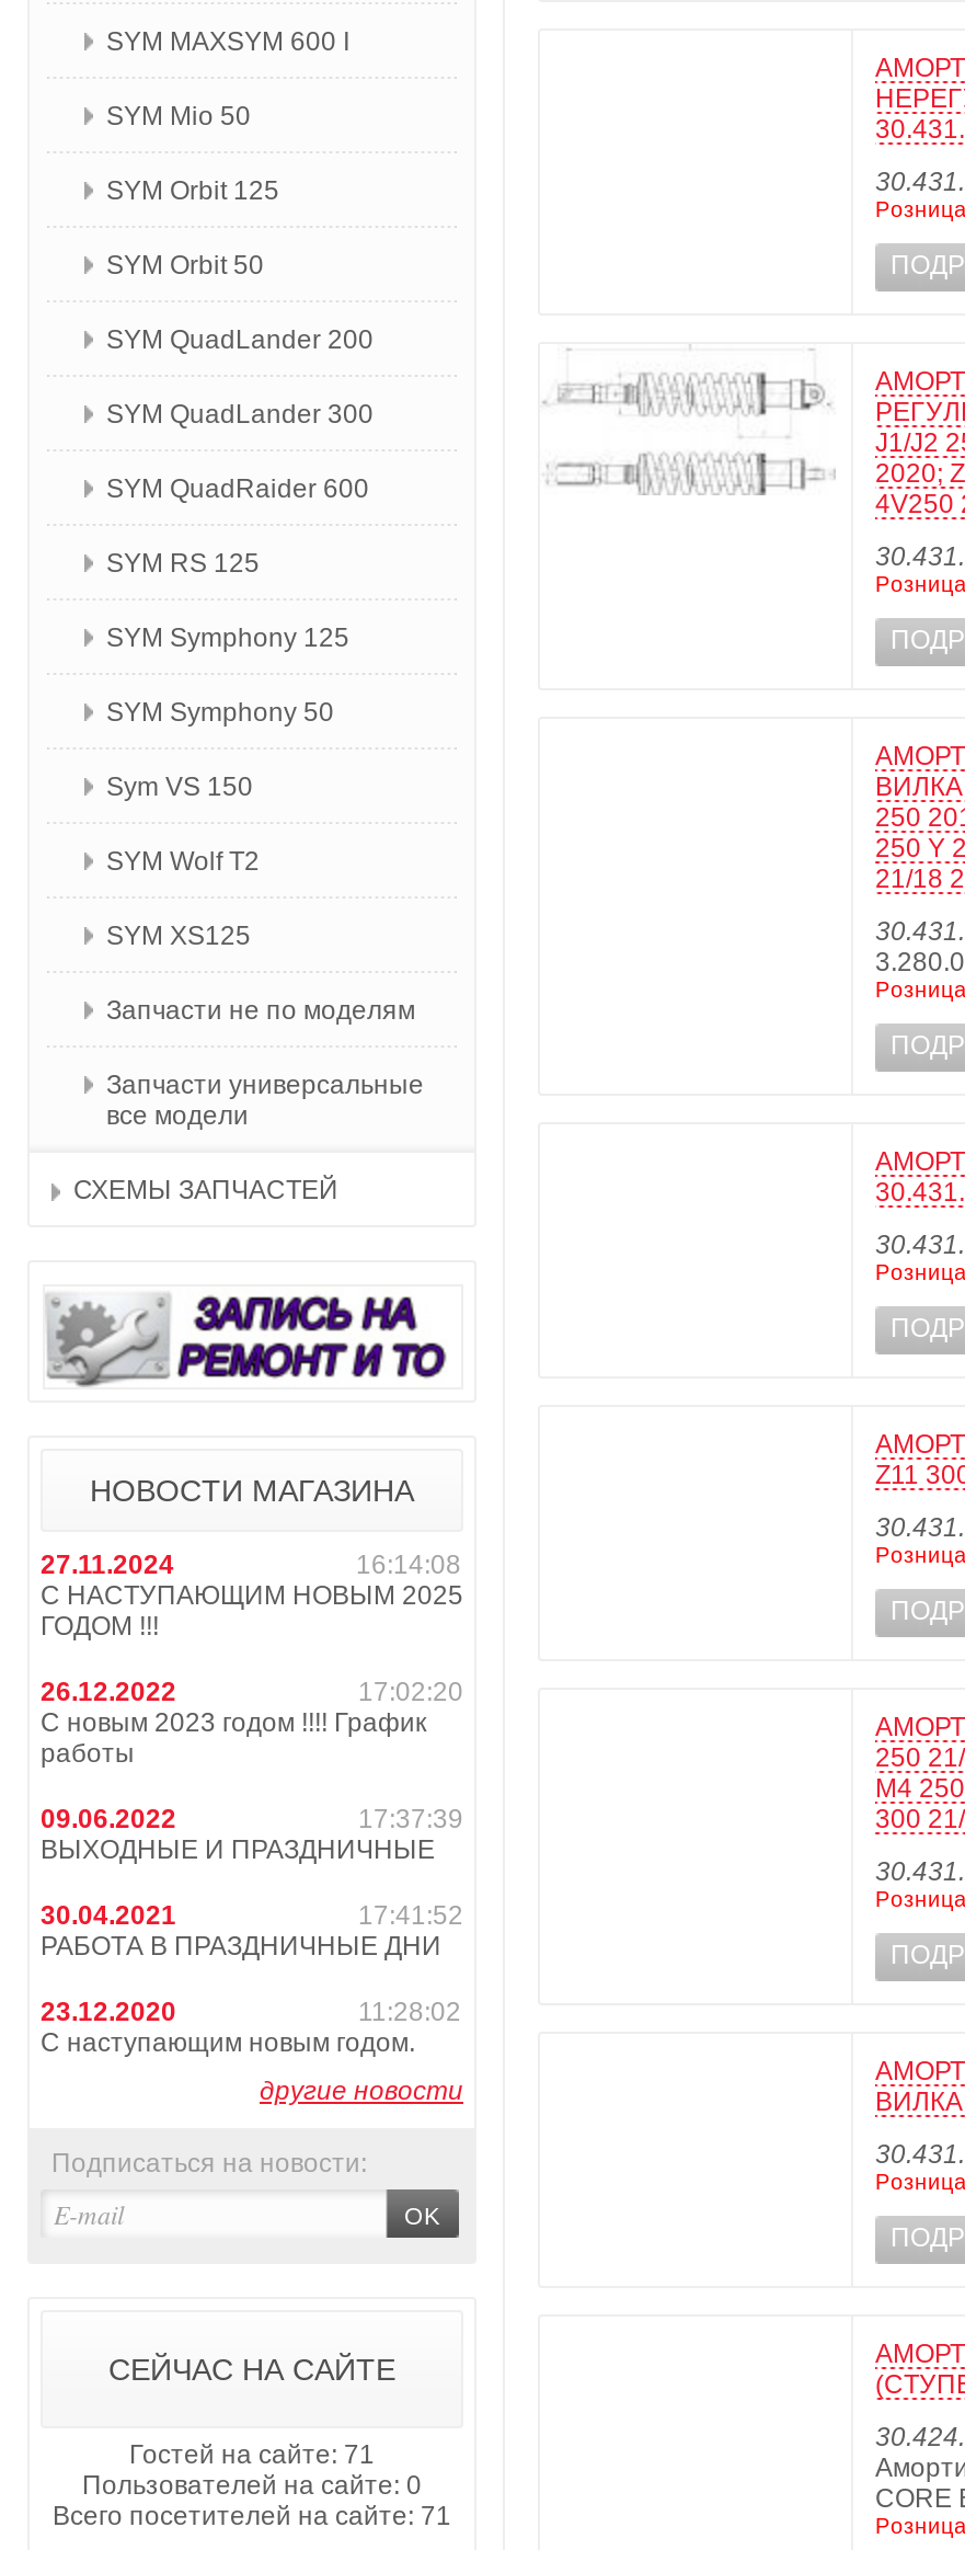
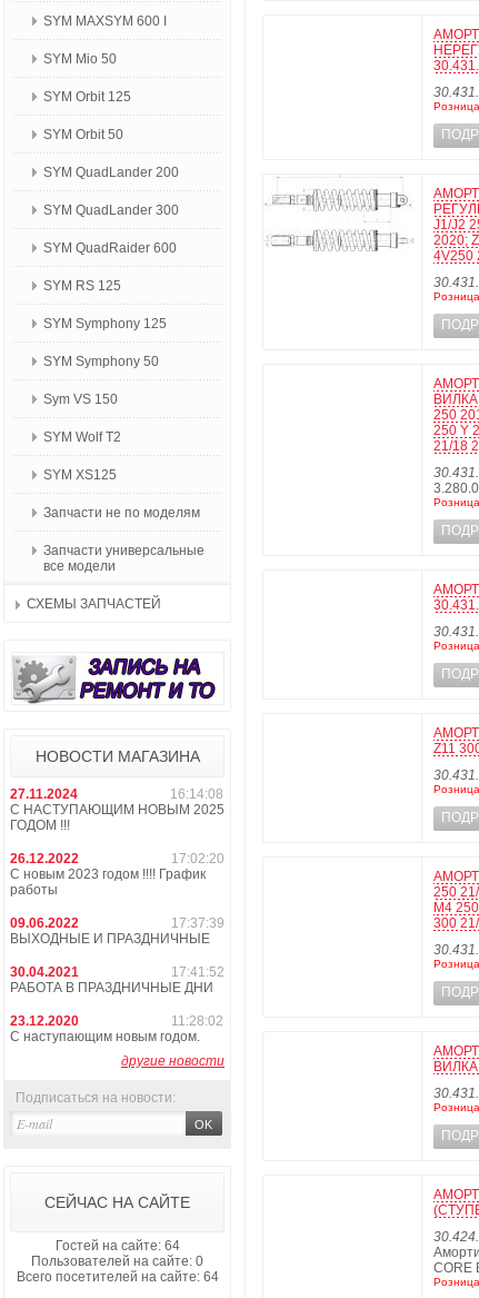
[129,2439,375,2470] Гостей на сайте: 71 -> [55,1238,179,1254] Гостей на сайте: 64
[53,2501,451,2531] Всего посетителей на сайте: 71 -> [16,1269,218,1285] Всего посетителей на сайте: 64

